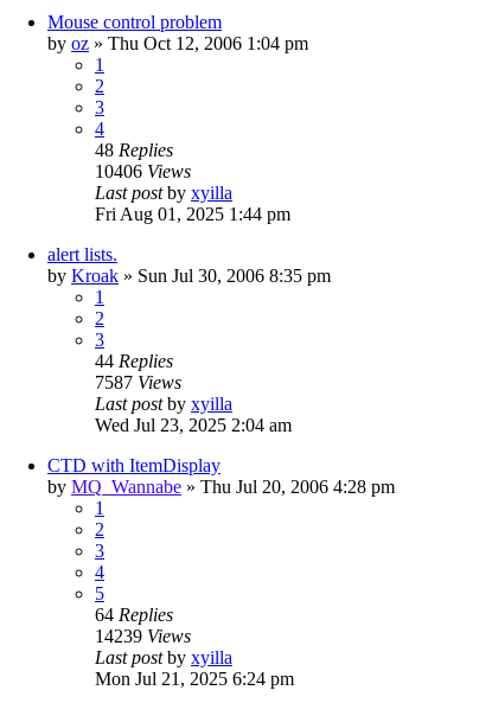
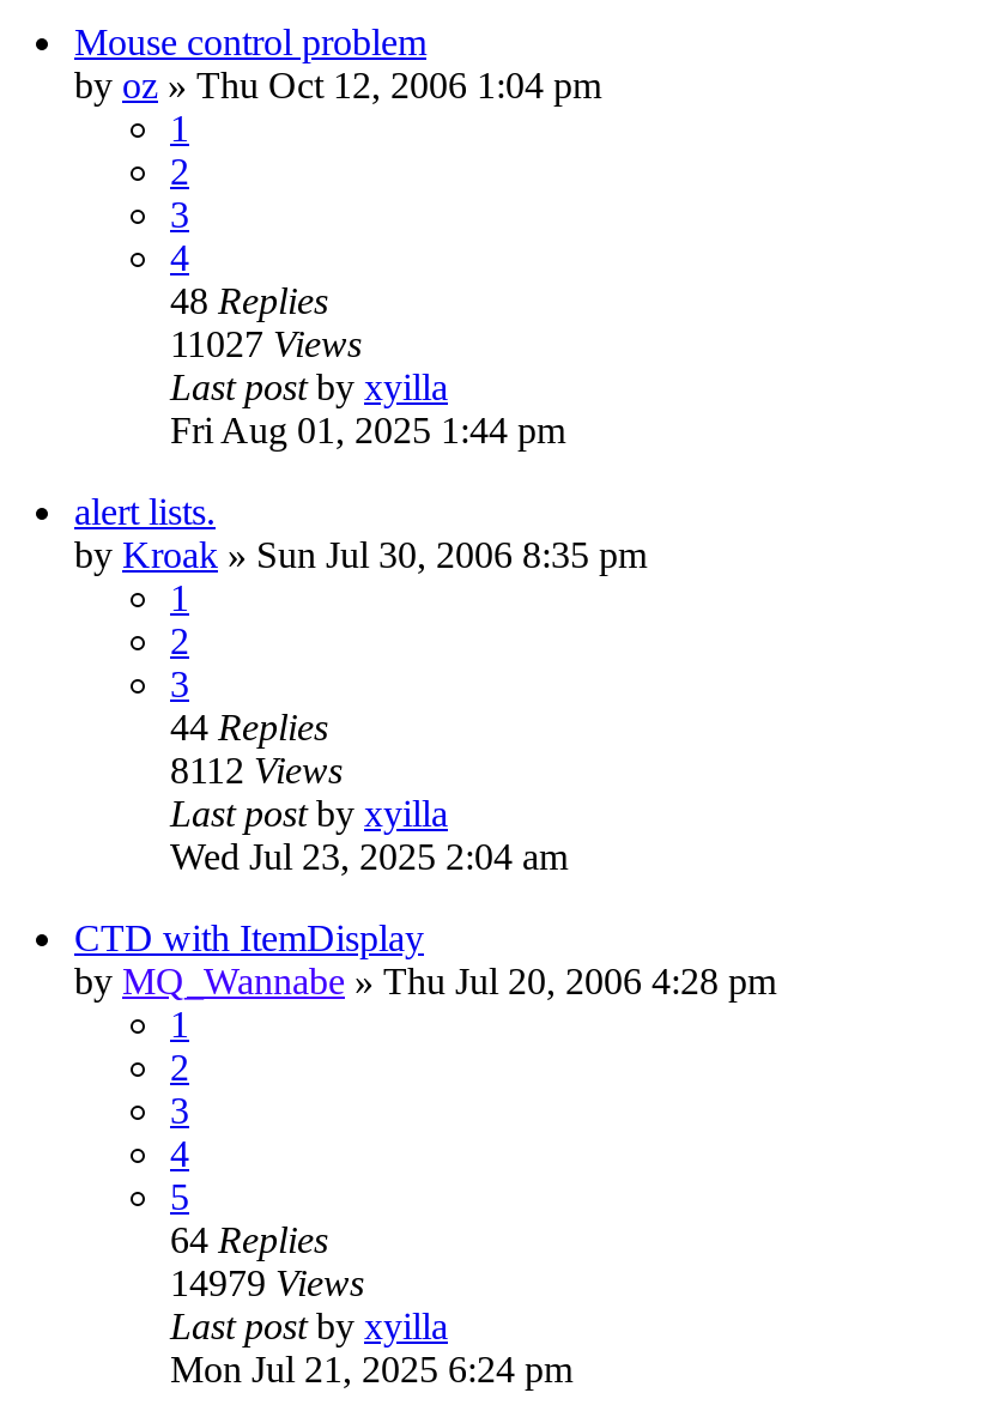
[95,161,191,181] 10406 Views -> [170,323,362,364] 11027 Views
[95,372,181,392] 7587 Views -> [170,750,343,791] 8112 Views
[95,626,191,646] 14239 Views -> [170,1262,364,1303] 14979 Views

